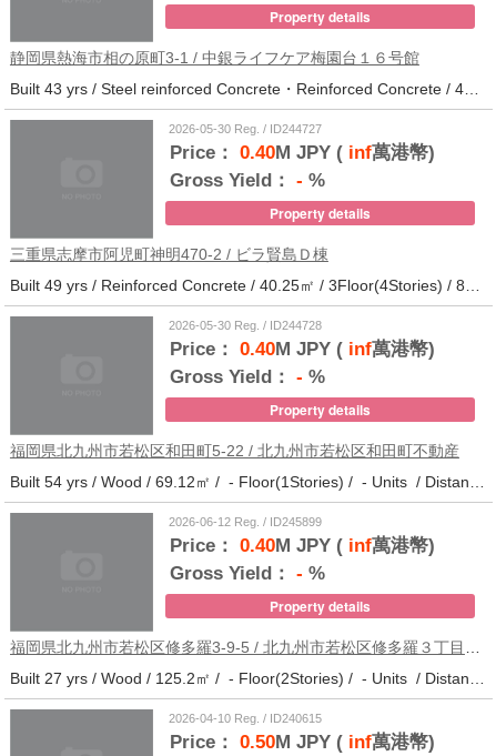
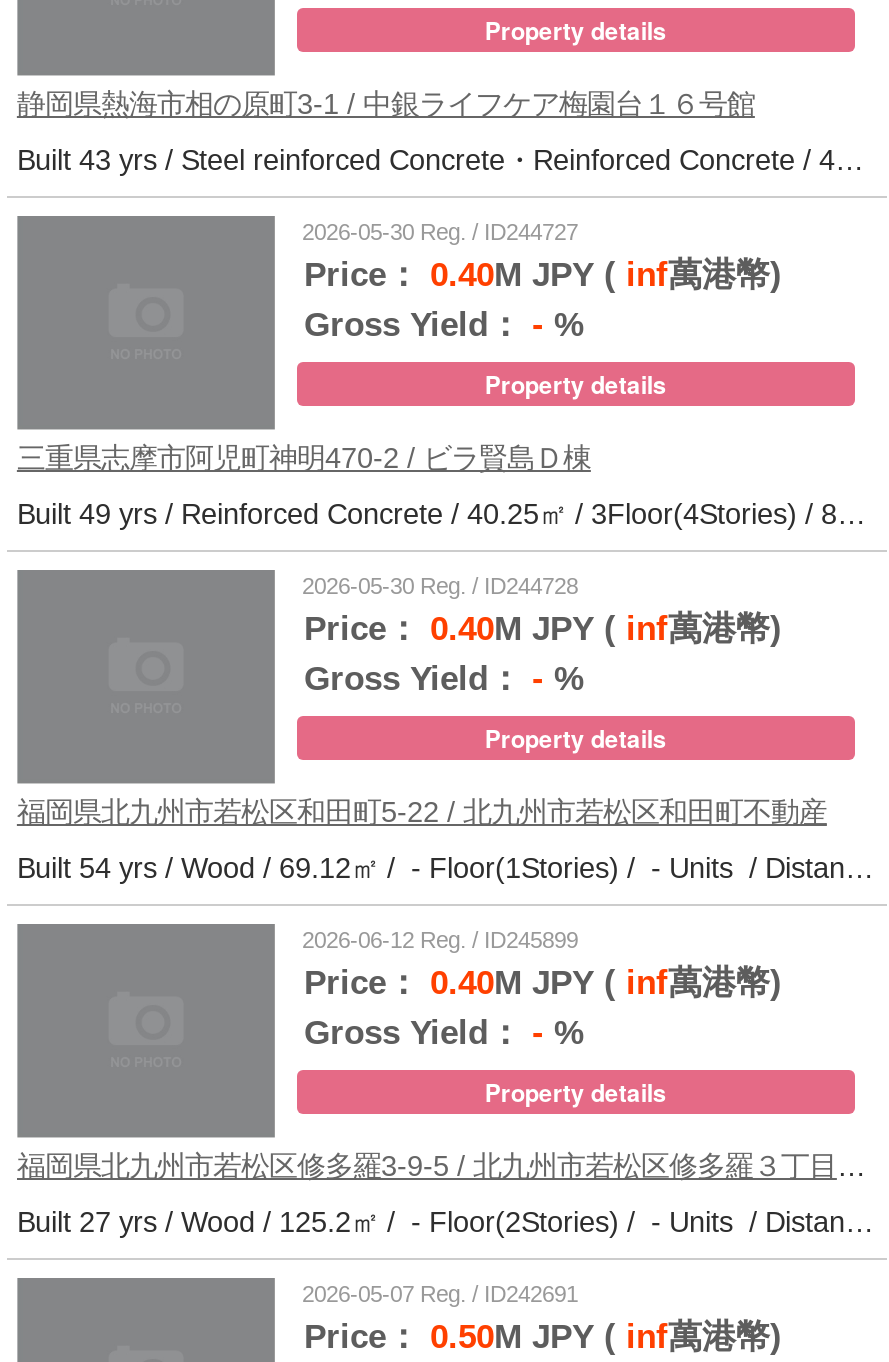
[165,712,321,725] 2026-04-10 Reg. / ID240615 -> [296,1282,578,1306] 2026-05-07 Reg. / ID242691

